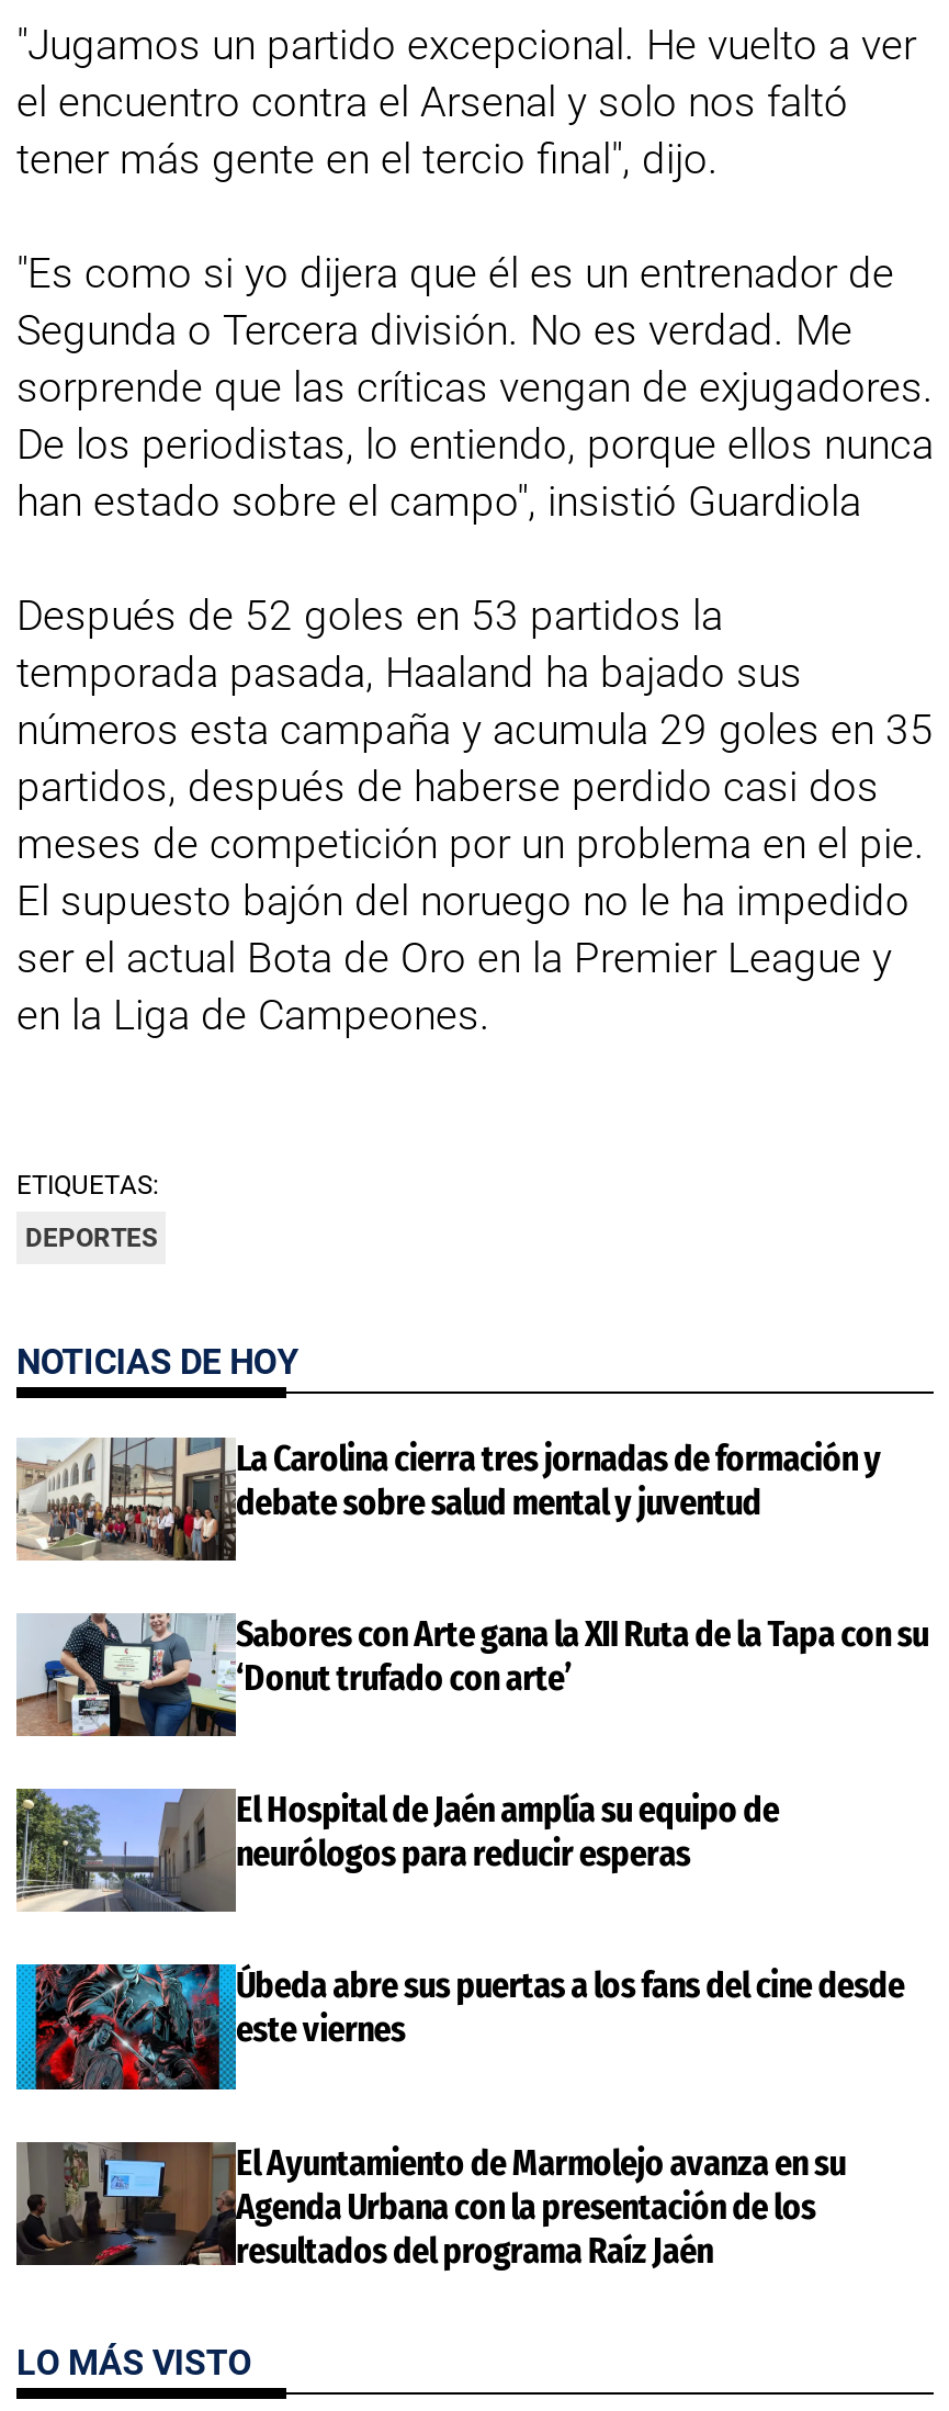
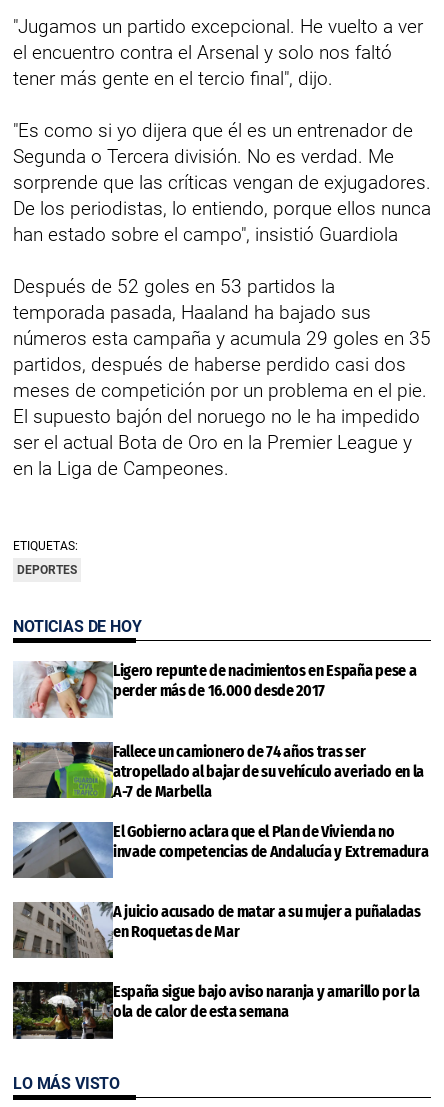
[16,1437,881,1563] [image] | La Carolina cierra tres jornadas de formación y | debate sobre salud mental y juventud -> [13,661,416,718] [image] | Ligero repunte de nacimientos en España pese a | perder más de 16.000 desde 2017
[16,1613,929,1738] [image] | Sabores con Arte gana la XII Ruta de la Tapa con su | ‘Donut trufado con arte’ -> [12,742,424,801] [image] | Fallece un camionero de 74 años tras ser | atropellado al bajar de su vehículo averiado en la | A-7 de Marbella
[14,1787,779,1914] [image] | El Hospital de Jaén amplía su equipo de | neurólogos para reducir esperas -> [12,821,428,879] [image] | El Gobierno aclara que el Plan de Vivienda no | invade competencias de Andalucía y Extremadura
[14,1962,904,2092] [image] | Úbeda abre sus puertas a los fans del cine desde | este viernes -> [12,901,421,959] [image] | A juicio acusado de matar a su mujer a puñaladas | en Roquetas de Mar
[16,2140,846,2271] [image] | El Ayuntamiento de Marmolejo avanza en su | Agenda Urbana con la presentación de los | resultados del programa Raíz Jaén -> [13,981,419,1040] [image] | España sigue bajo aviso naranja y amarillo por la | ola de calor de esta semana

